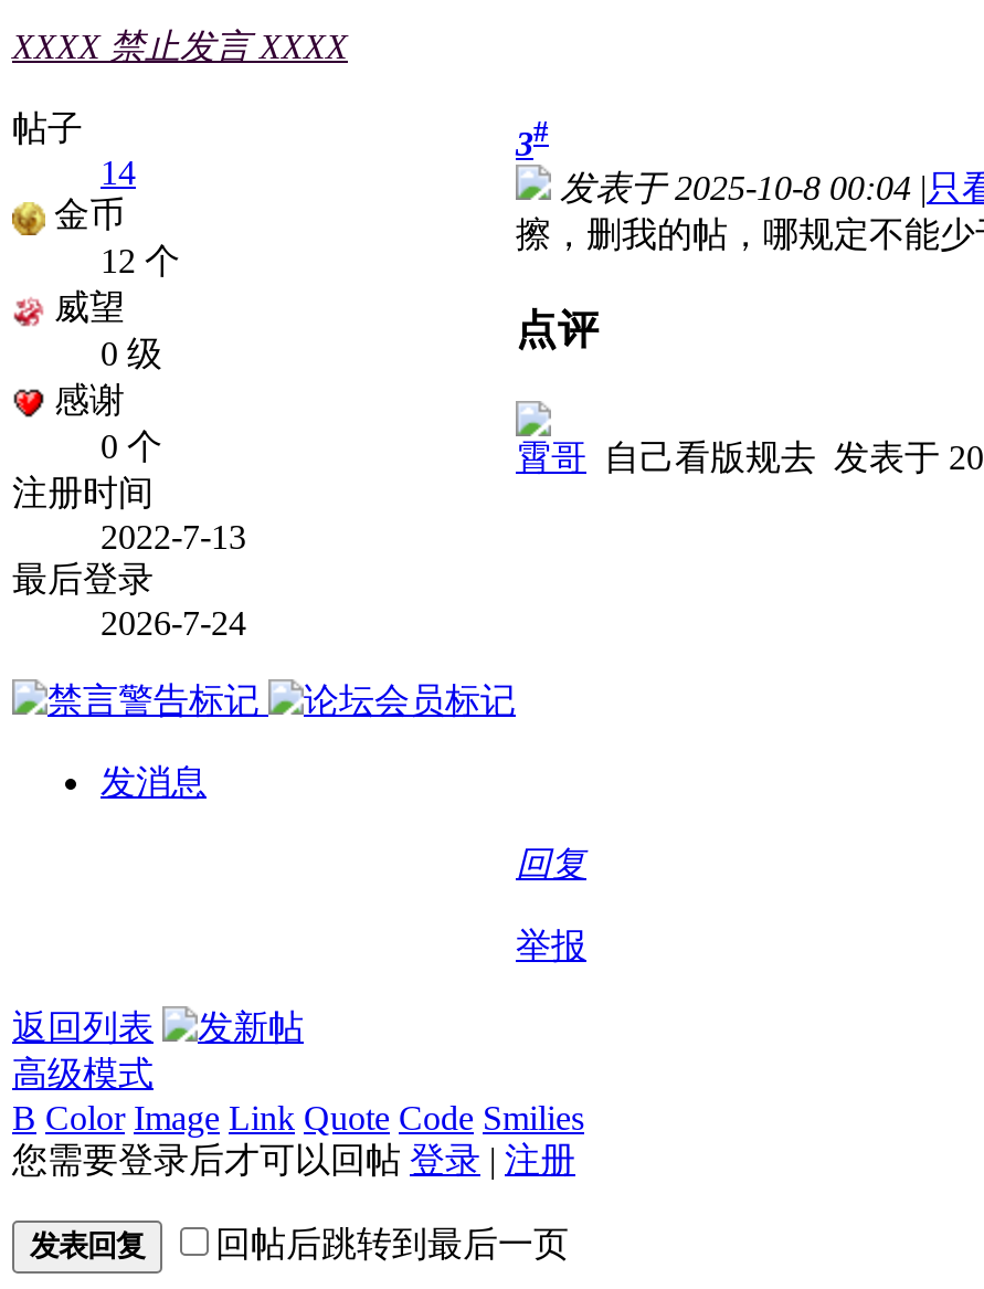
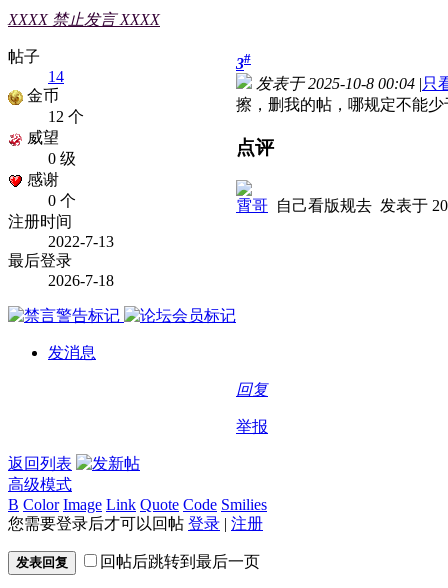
[100,604,246,641] 2026-7-24 -> [48,272,114,289] 2026-7-18

